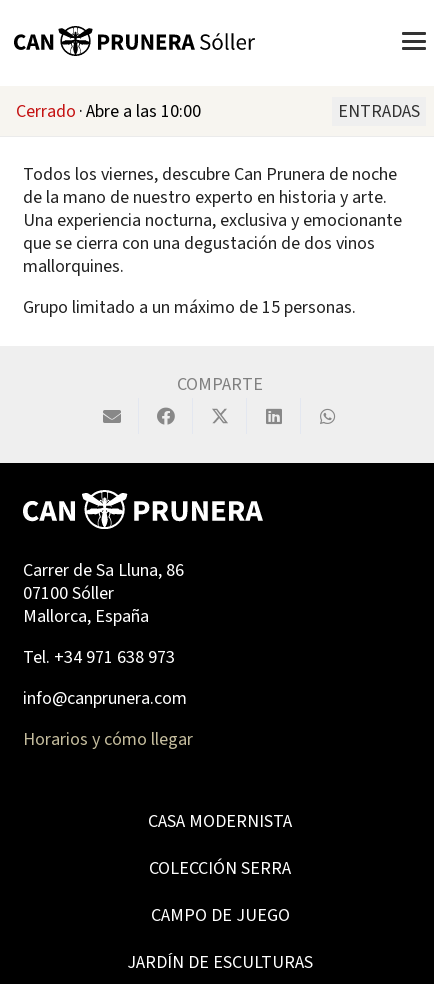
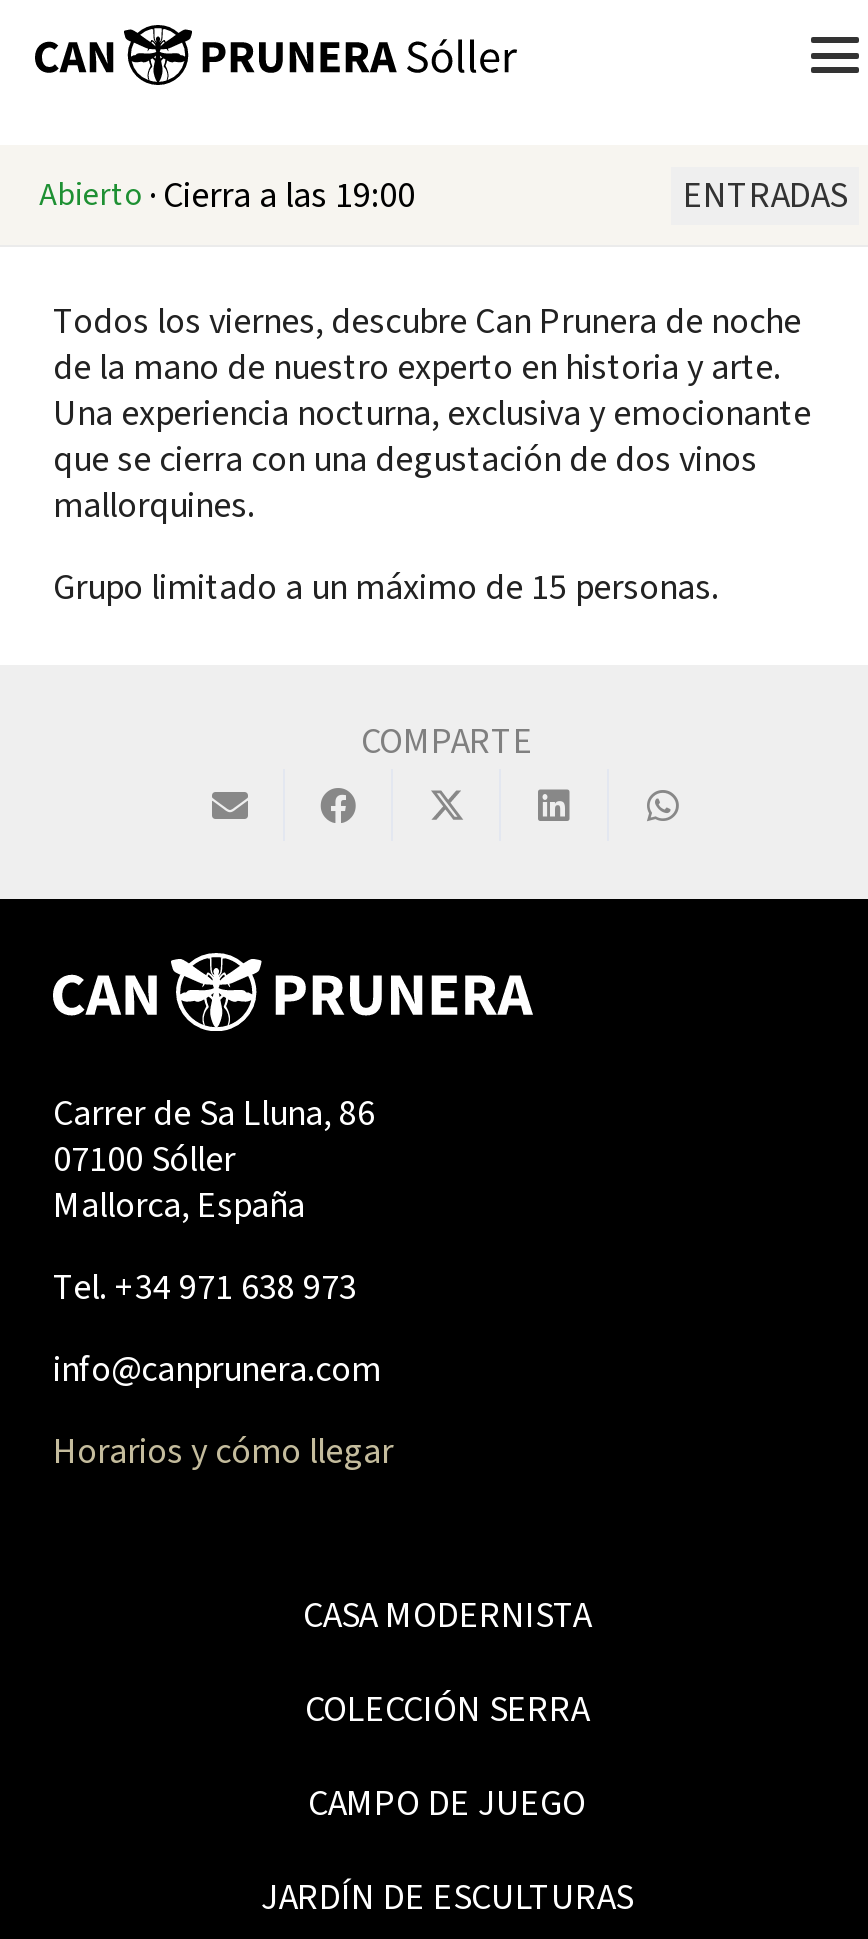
[16,98,201,123] Cerrado · Abre a las 10:00 -> [39,170,415,220] Abierto · Cierra a las 19:00

